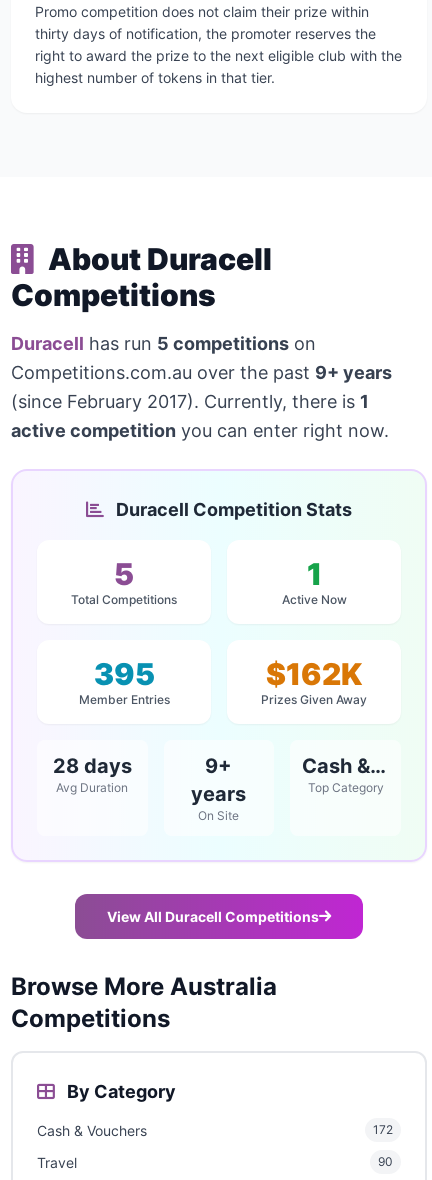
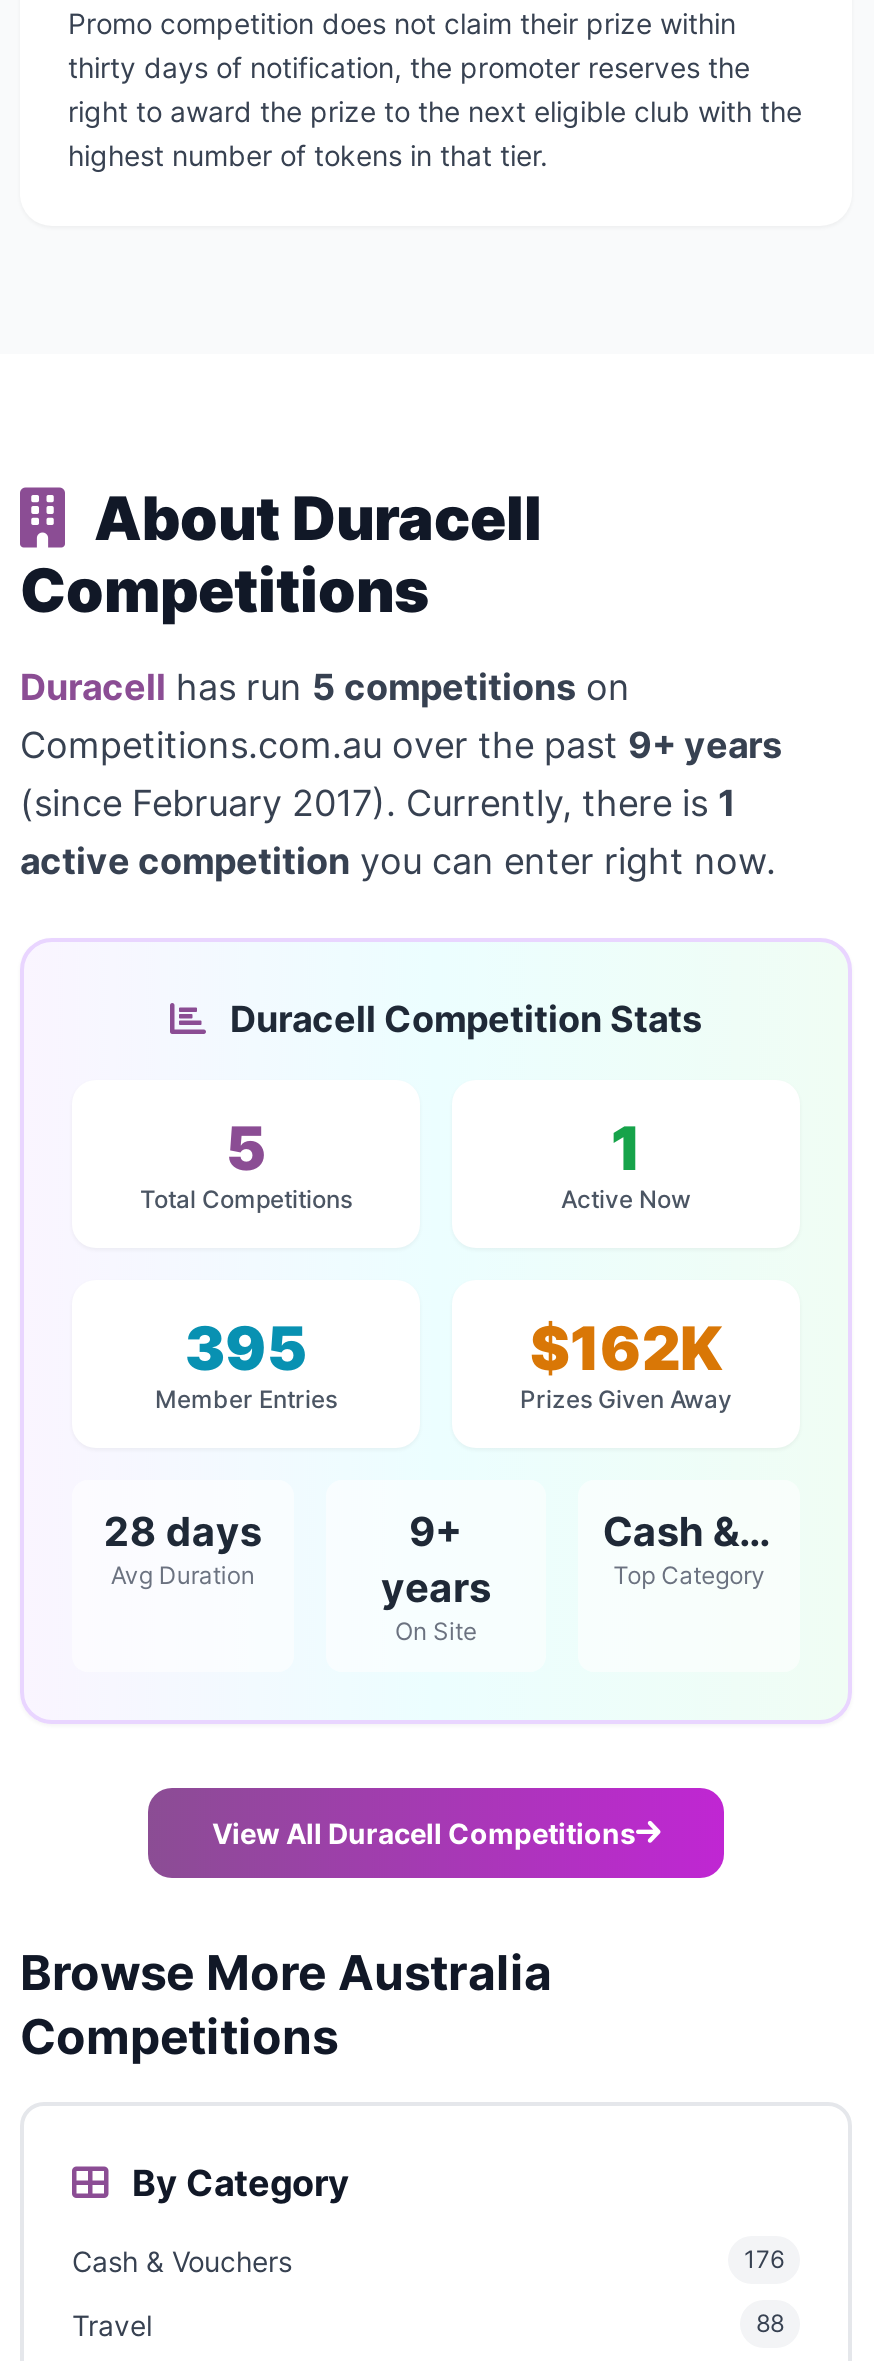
[373,1122,393,1137] 172 -> [744,2245,784,2275] 176
[378,1154,393,1169] 90 -> [756,2309,784,2339] 88

